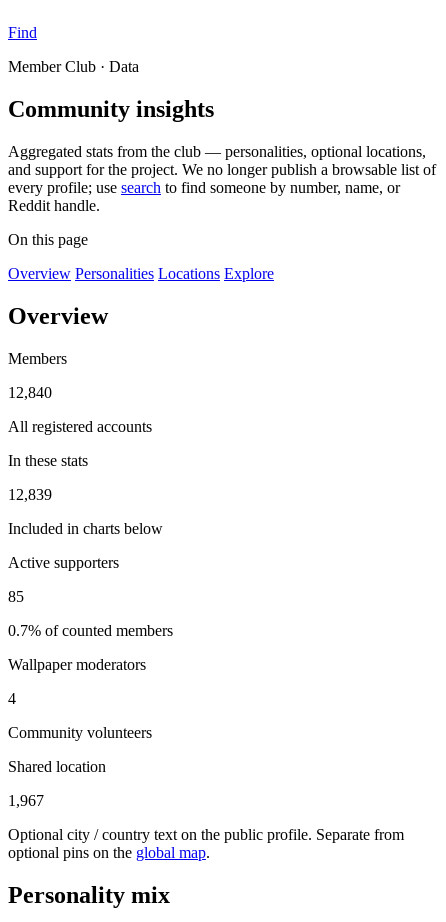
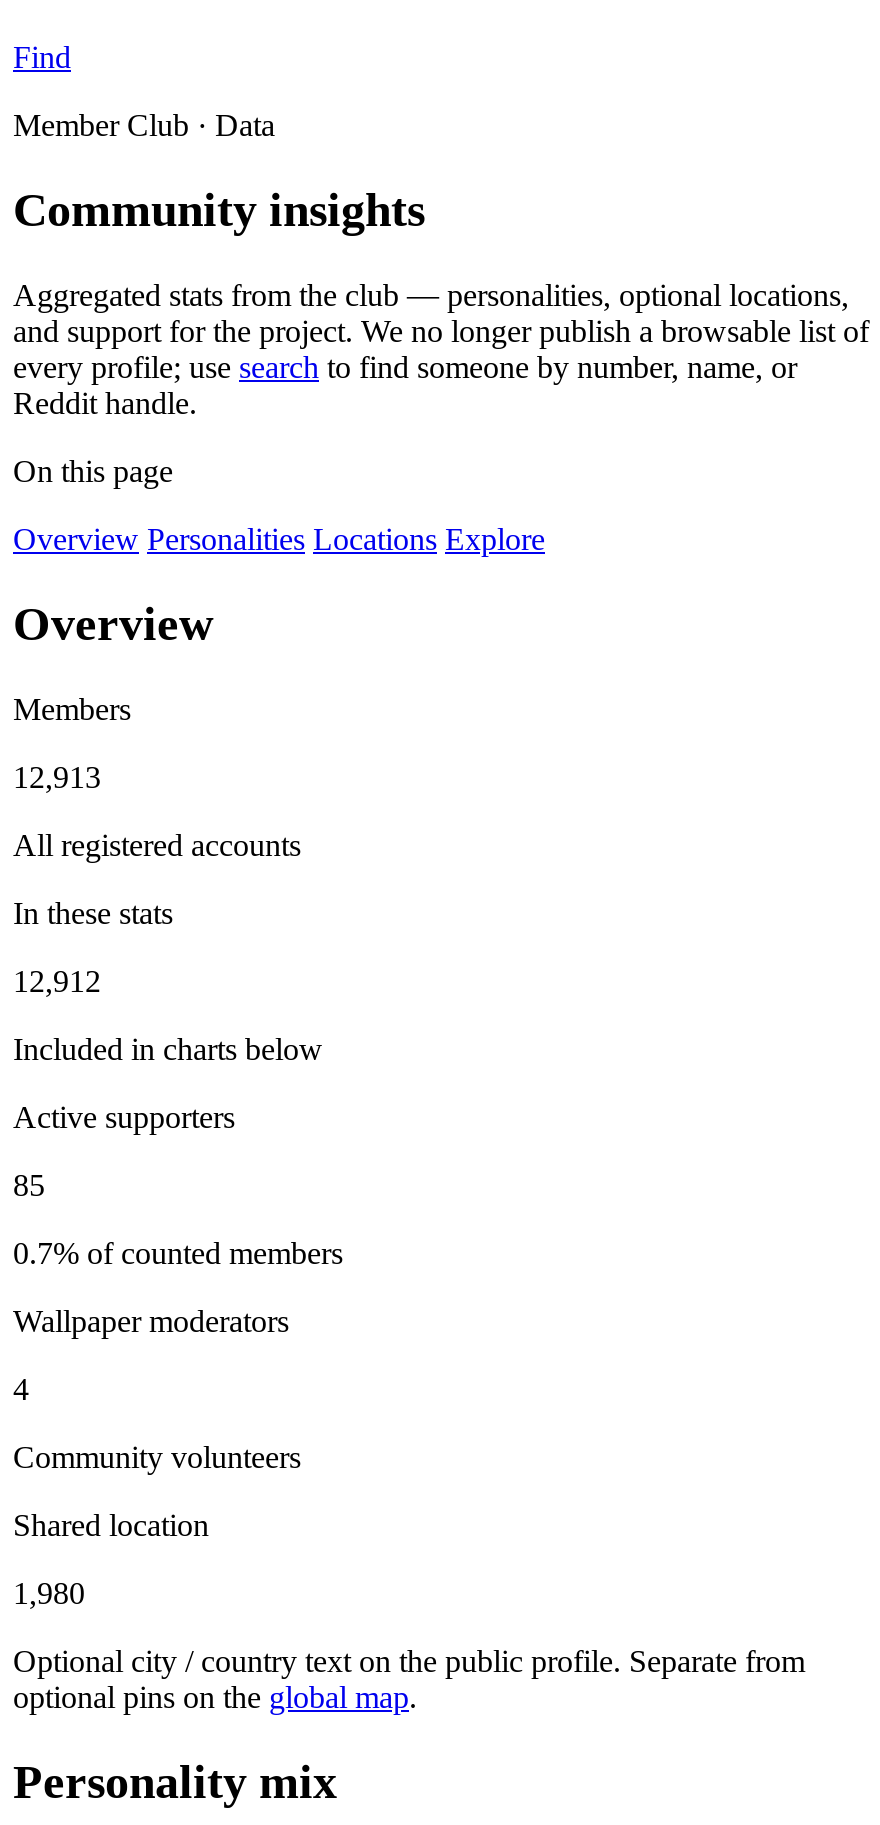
[8,384,52,401] 12,840 -> [13,759,101,793] 12,913
[8,486,52,503] 12,839 -> [13,963,101,997] 12,912
[8,792,44,809] 1,967 -> [13,1575,85,1609] 1,980

